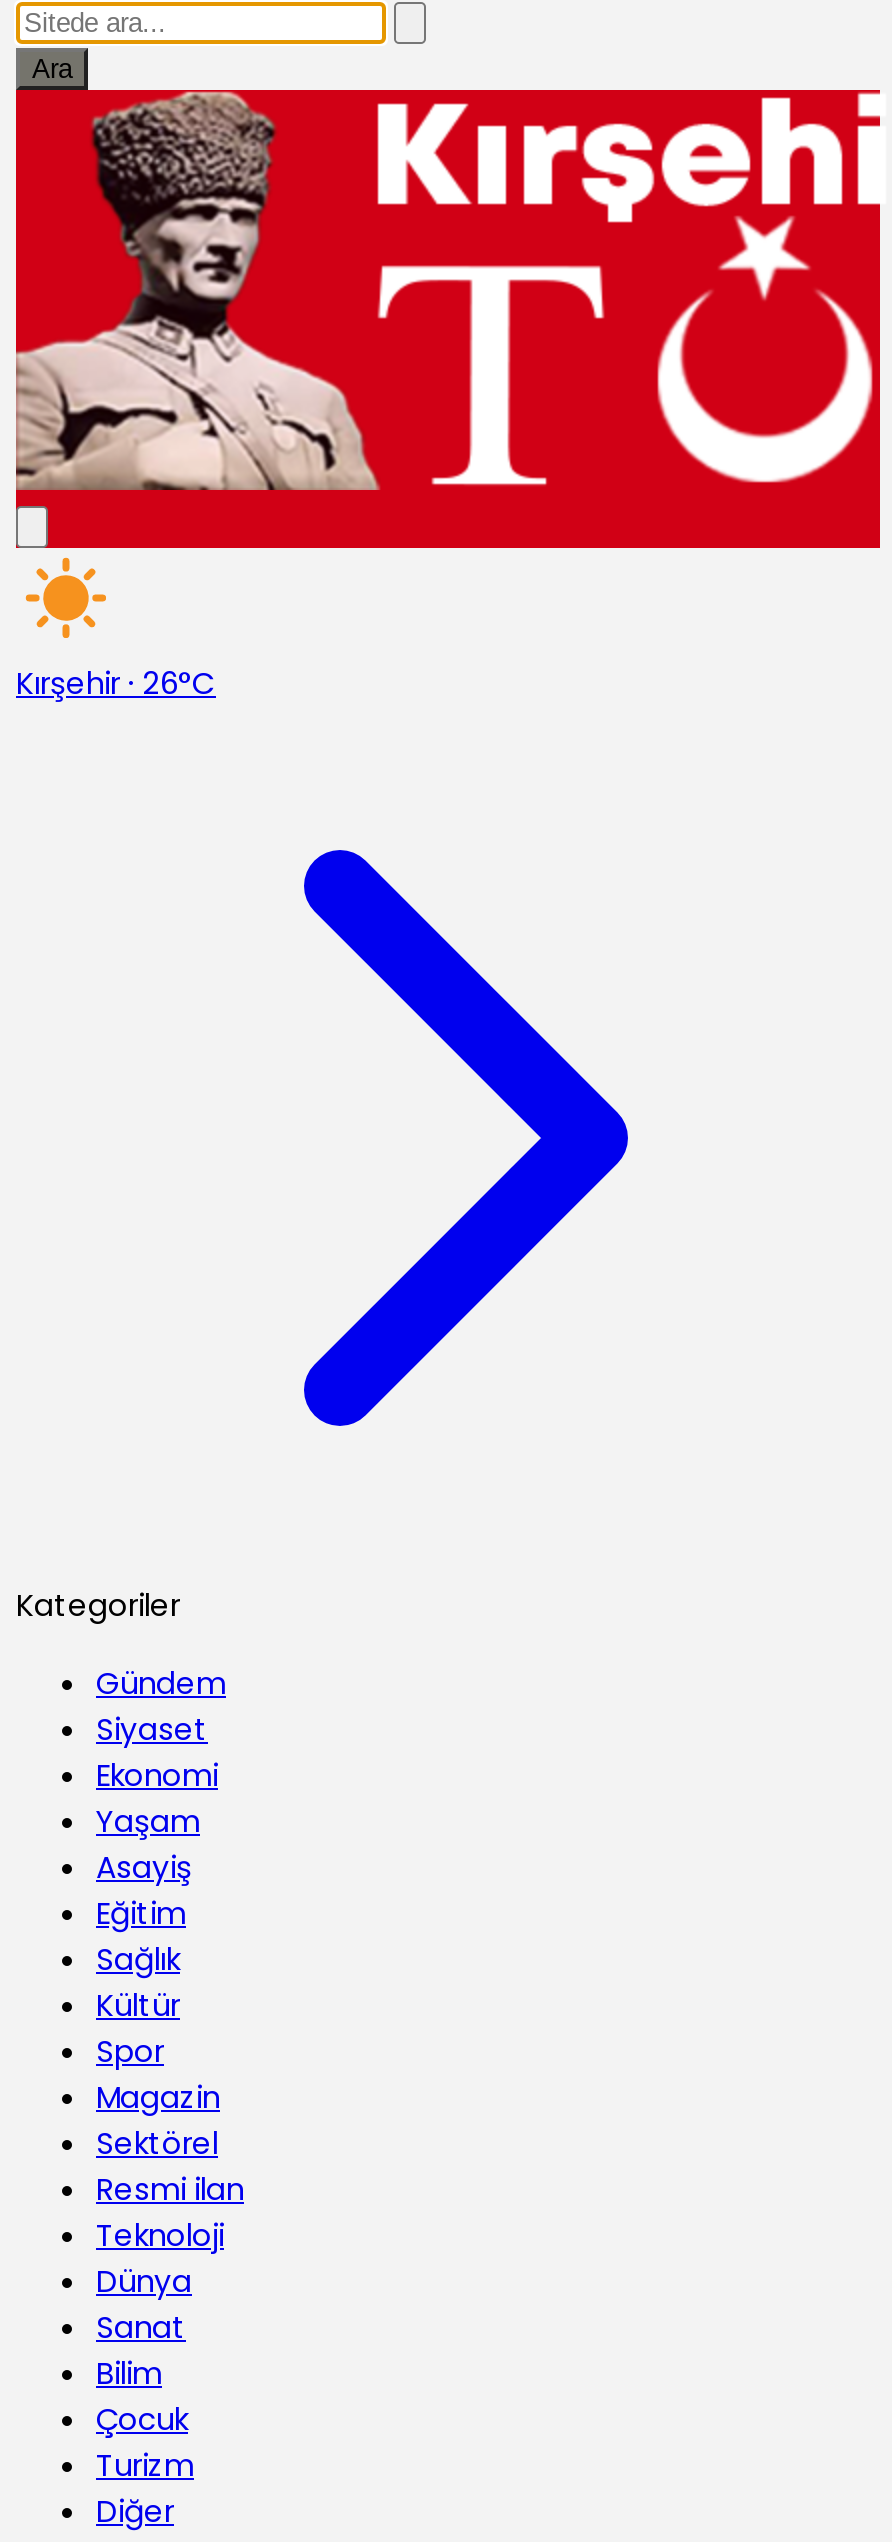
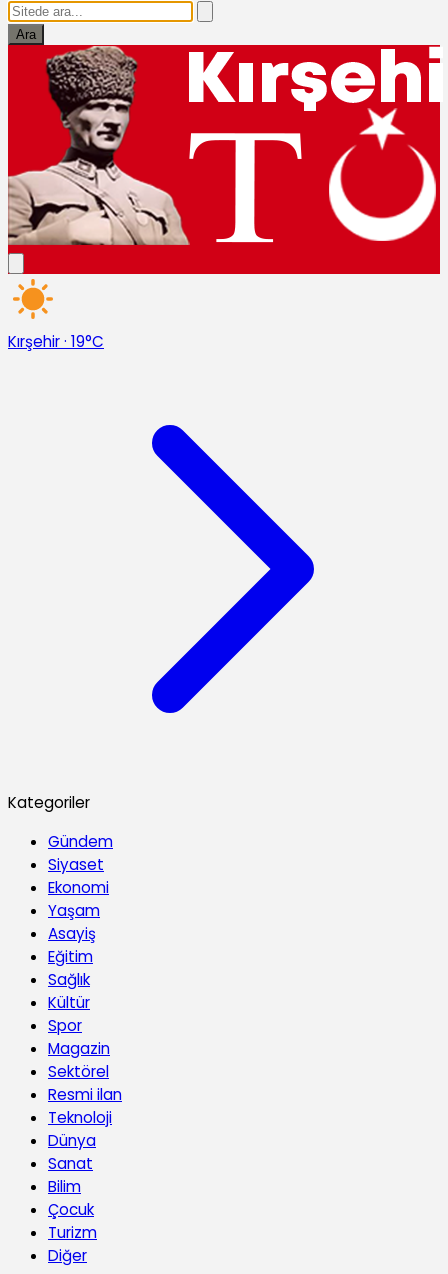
[16,663,216,705] Kırşehir · 26°C -> [8,331,104,352] Kırşehir · 19°C

